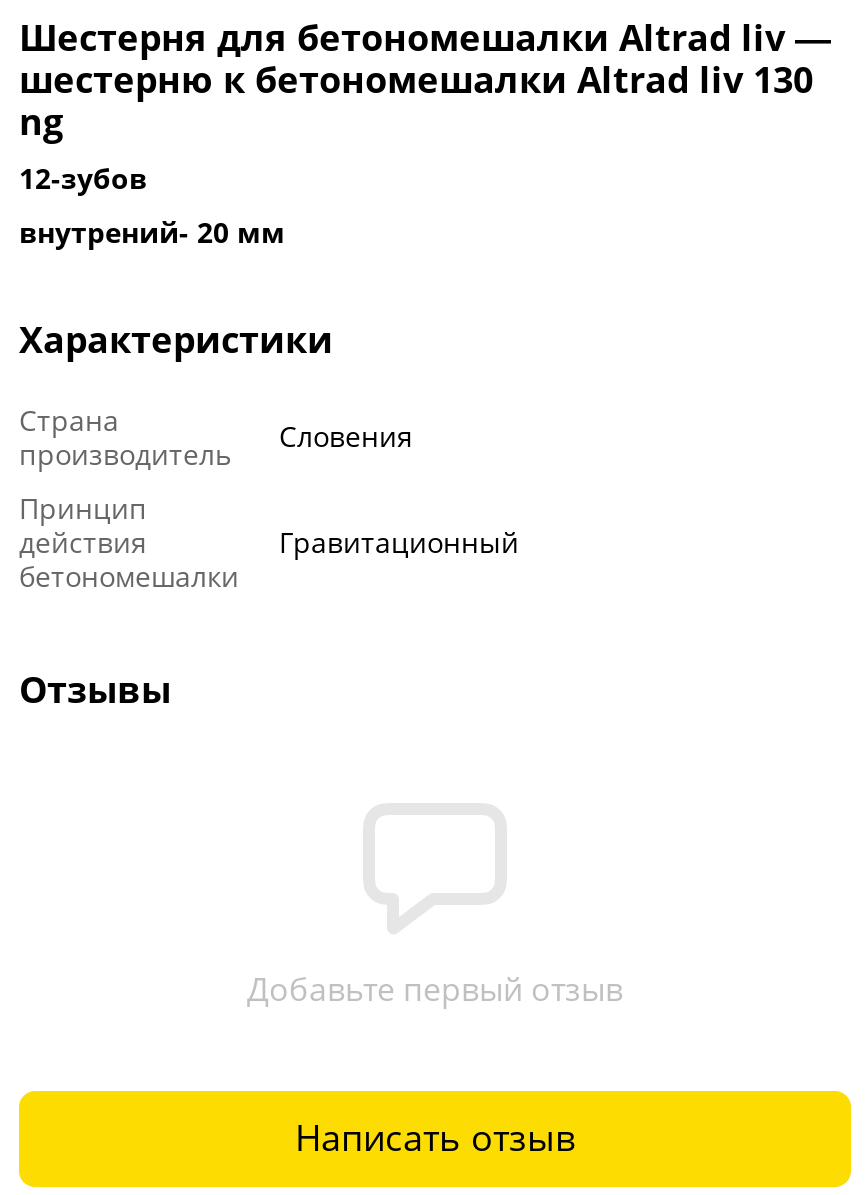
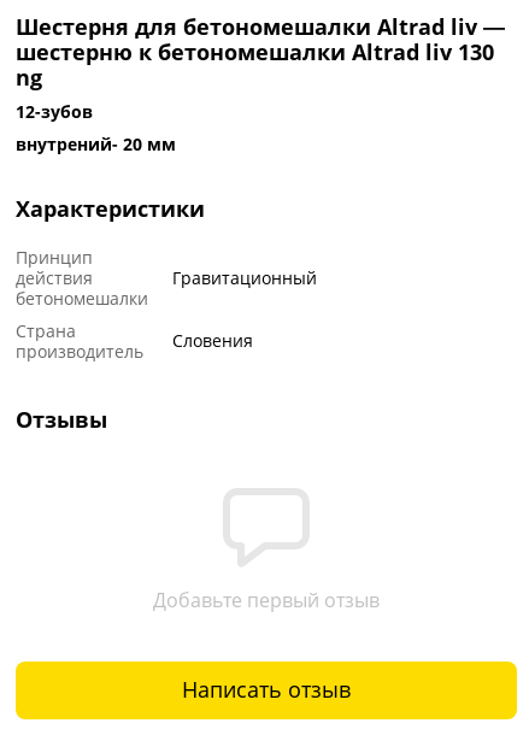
moved [19,401,413,473] -> [16,319,253,363]: Страна | производитель | Словения
moved [19,489,519,595] -> [16,246,317,310]: Принцип | действия | бетономешалки | Гравитационный

